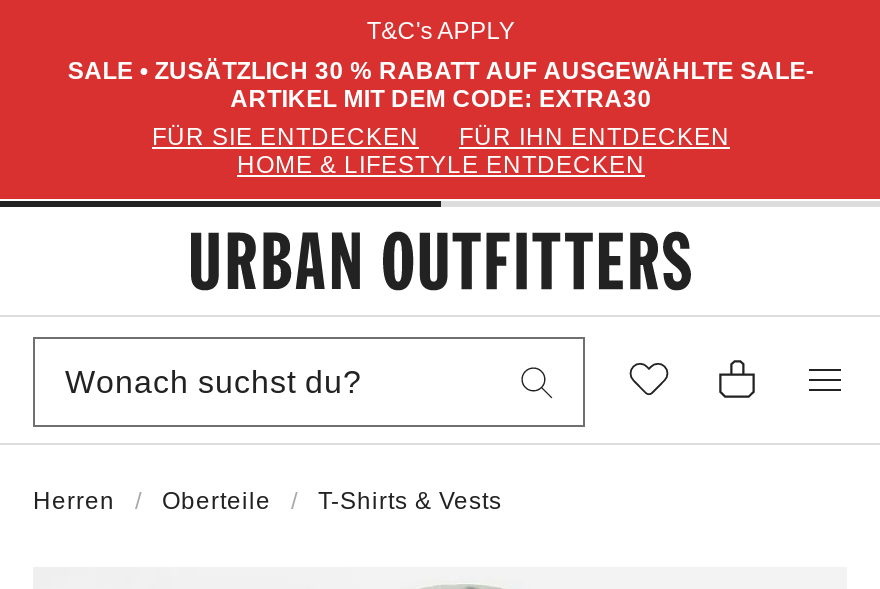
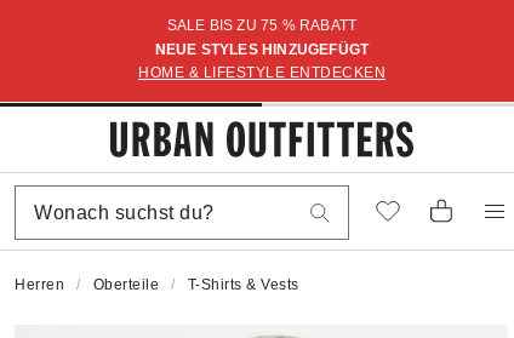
[68,17,814,151] T&C's APPLY | SALE • ZUSÄTZLICH 30 % RABATT AUF AUSGEWÄHLTE SALE- | ARTIKEL MIT DEM CODE: EXTRA30 | FÜR SIE ENTDECKEN | FÜR IHN ENTDECKEN -> [155,17,369,58] SALE BIS ZU 75 % RABATT | NEUE STYLES HINZUGEFÜGT

